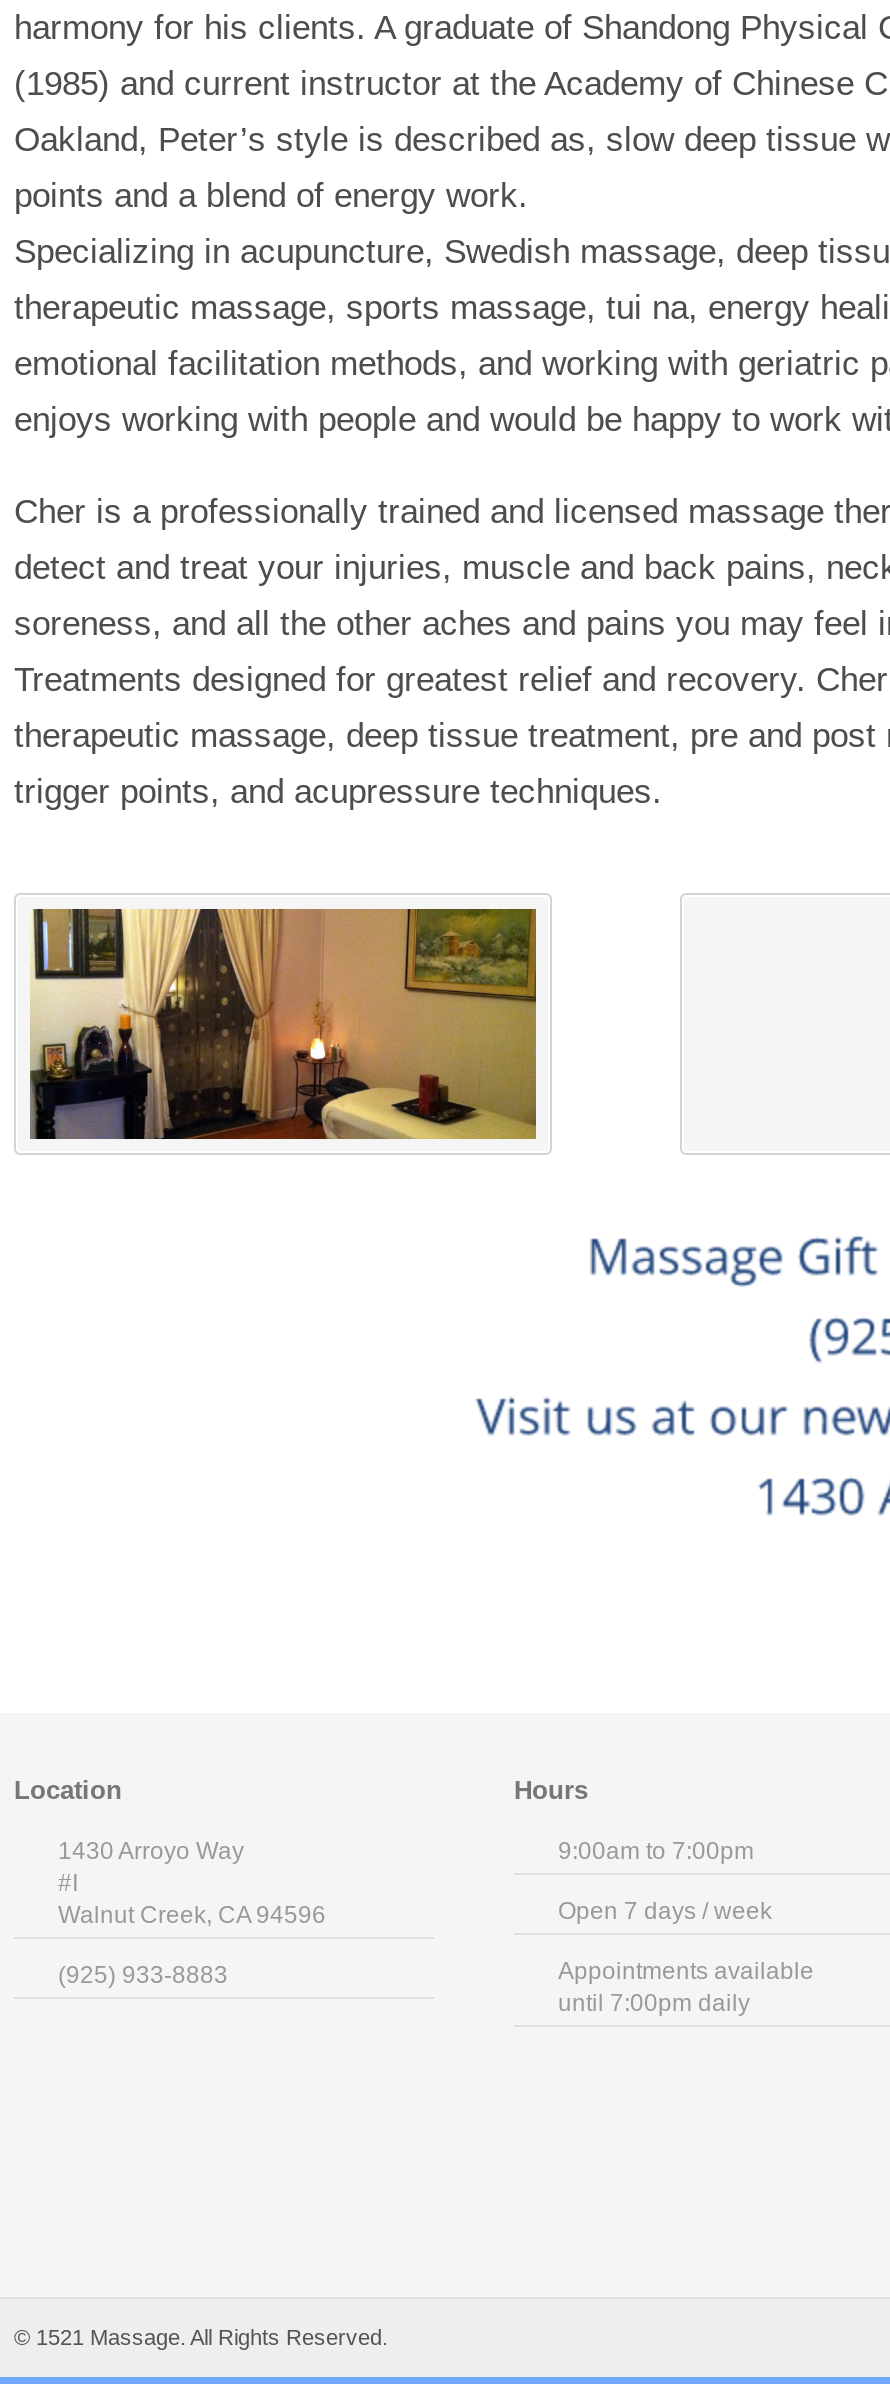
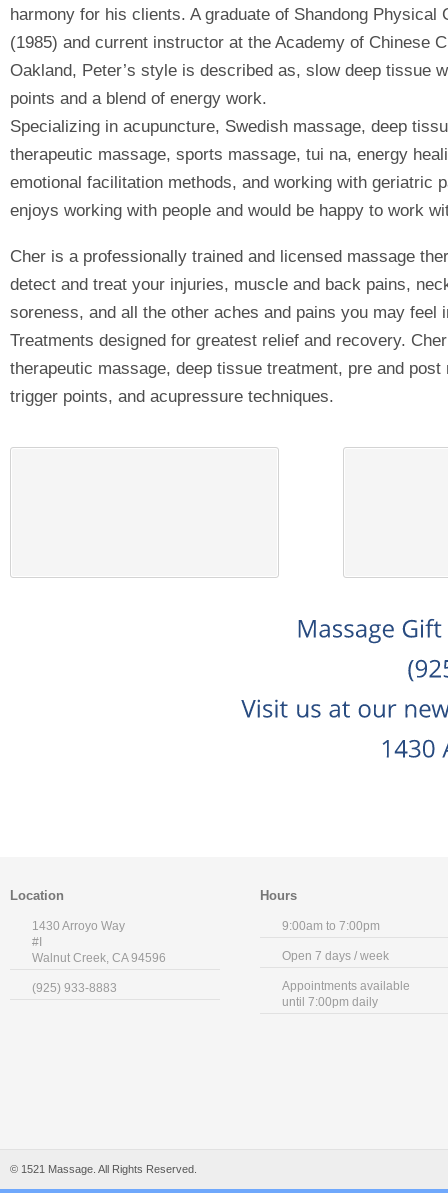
[28,907,538,1141] [image] -> none

